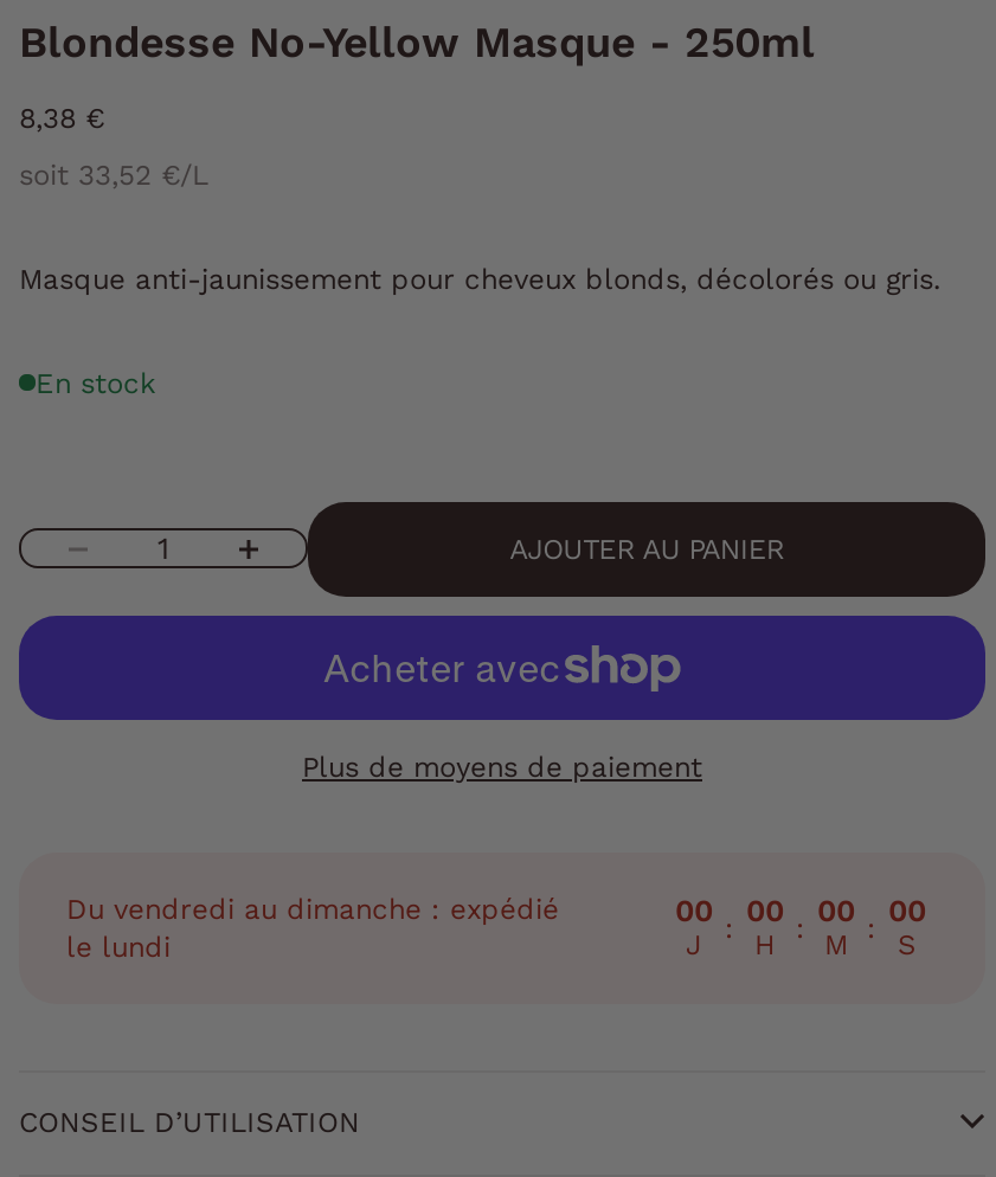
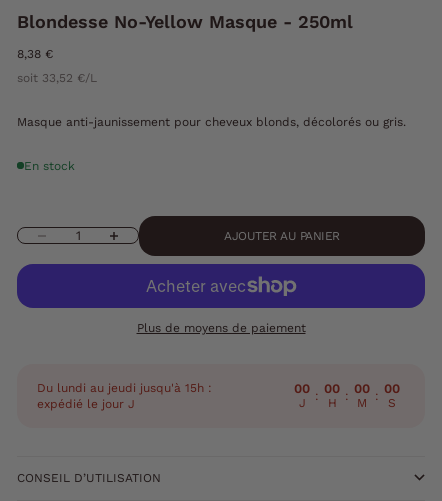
[66,892,559,963] Du vendredi au dimanche : expédié | le lundi -> [37,381,212,411] Du lundi au jeudi jusqu'à 15h : | expédié le jour J

